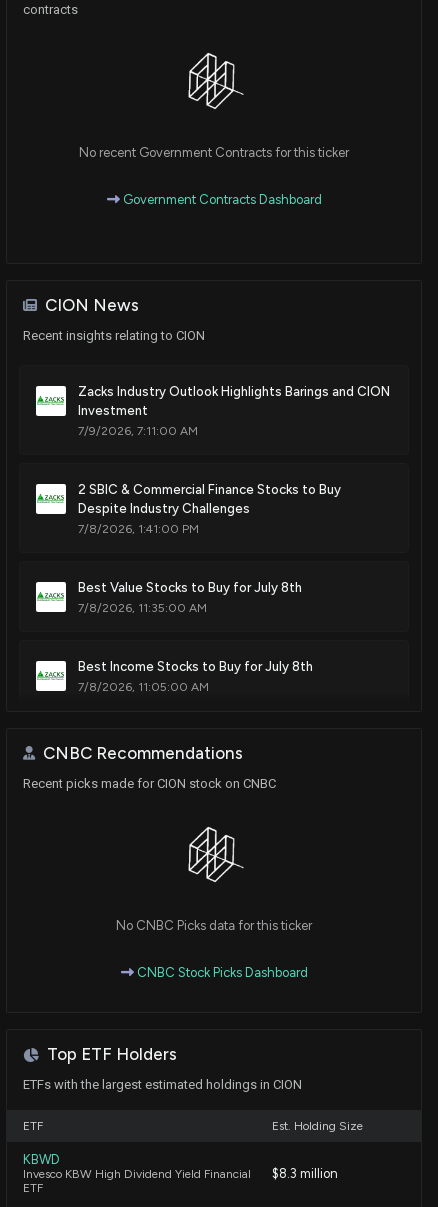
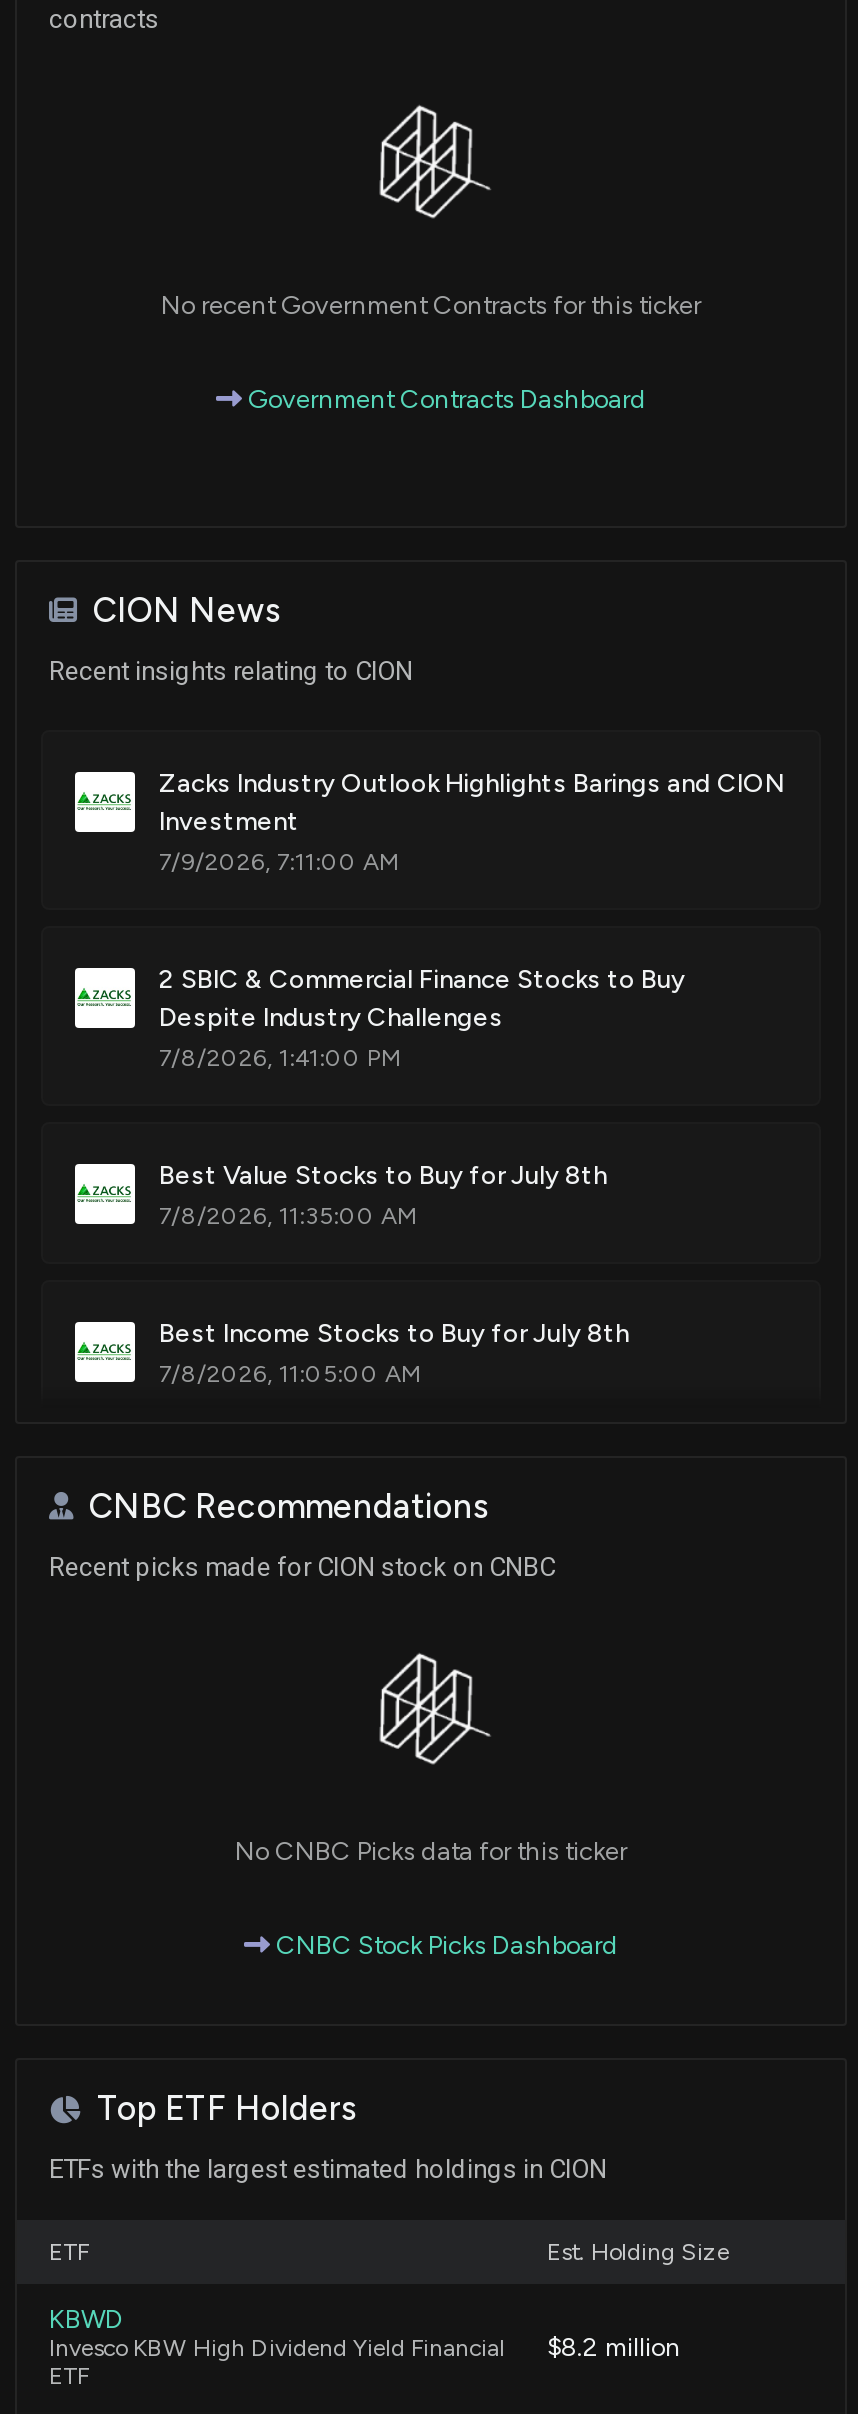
[23,1166,338,1181] Invesco KBW High Dividend Yield Financial $8.3 million -> [49,2333,681,2363] Invesco KBW High Dividend Yield Financial $8.2 million

